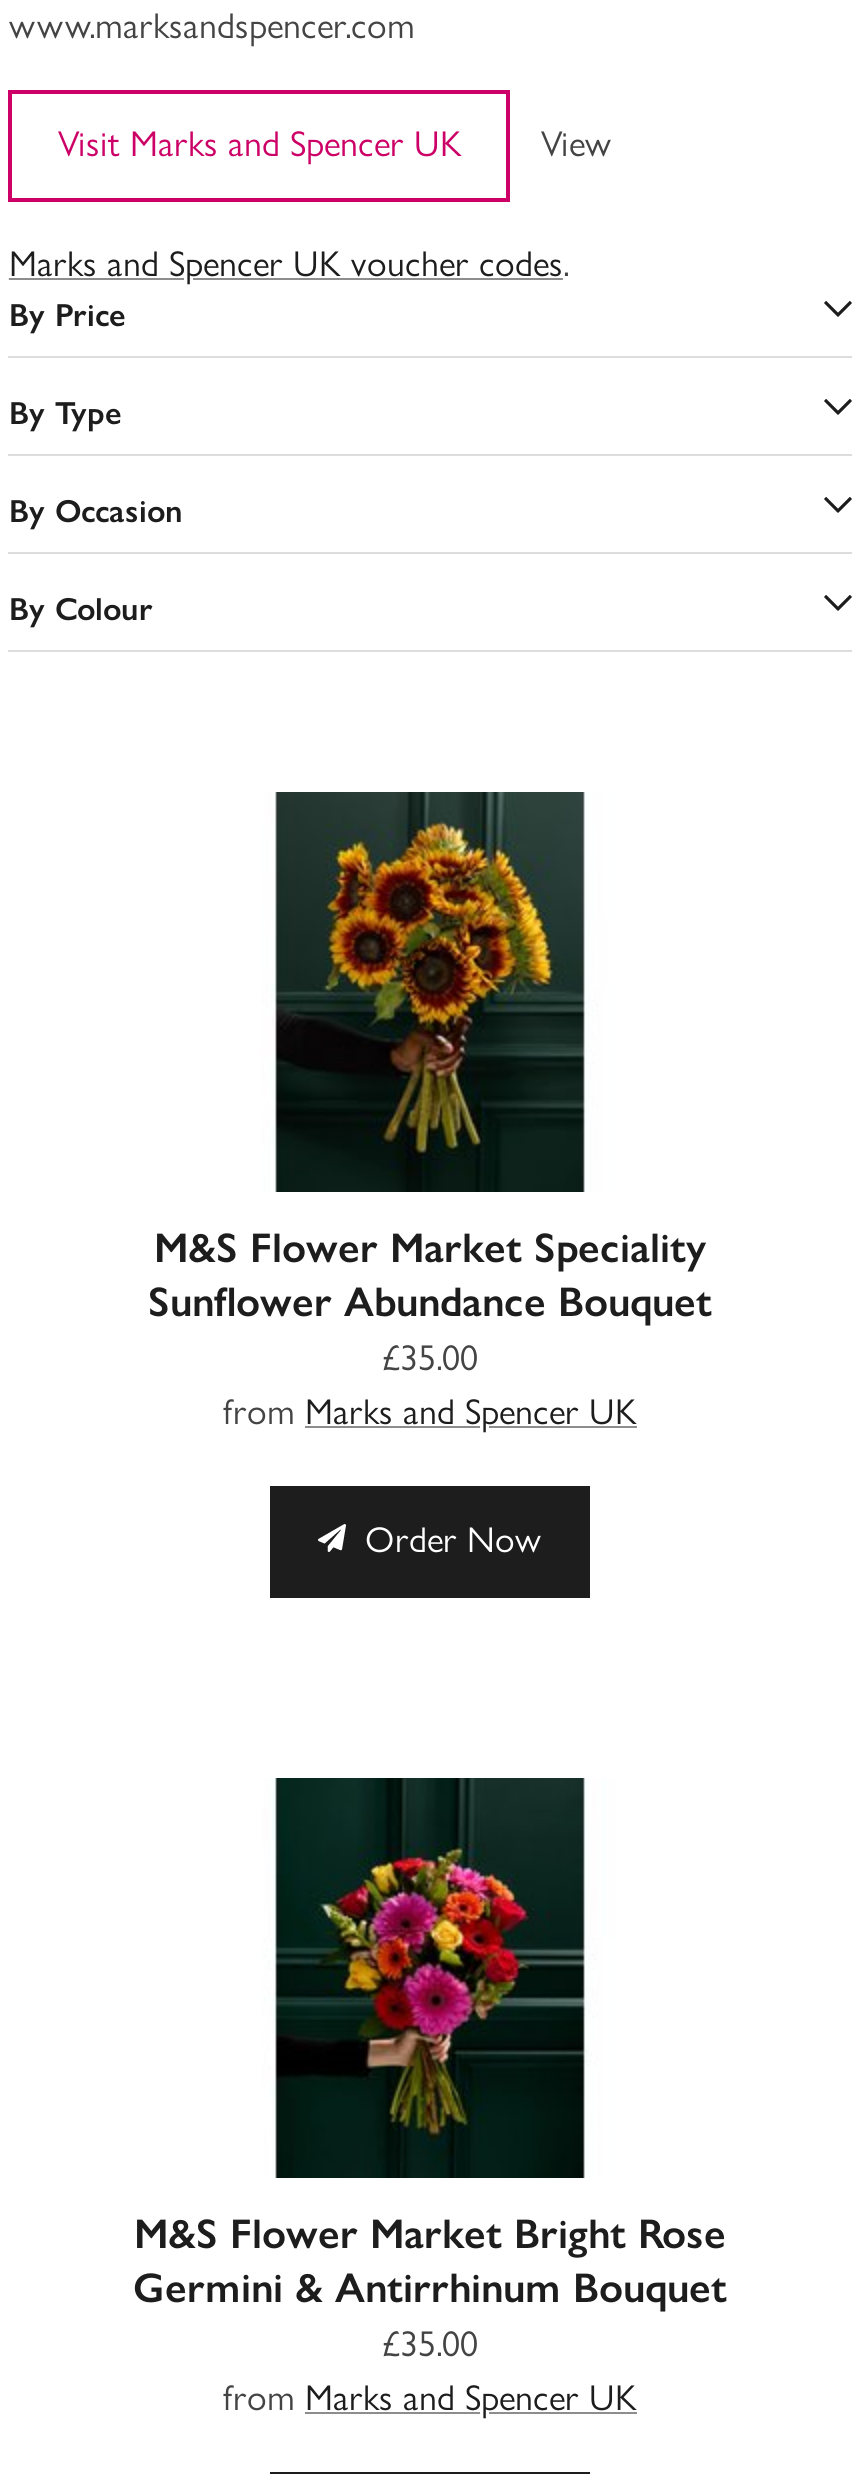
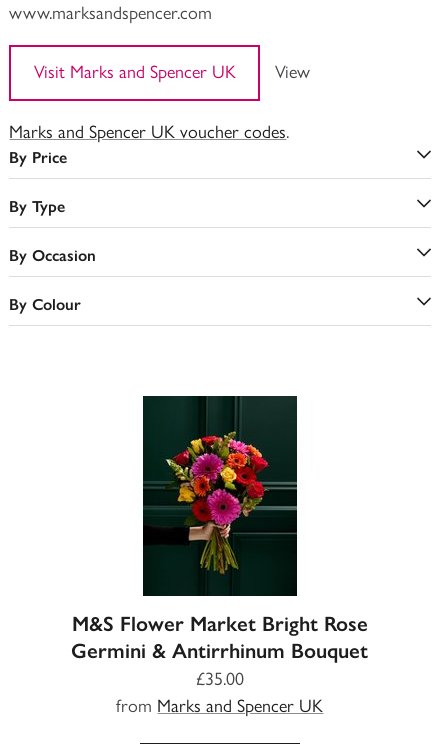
[148,792,712,1563] [image] | M&S Flower Market Speciality | Sunflower Abundance Bouquet | £35.00 | from Marks and Spencer UK | Order Now -> none

